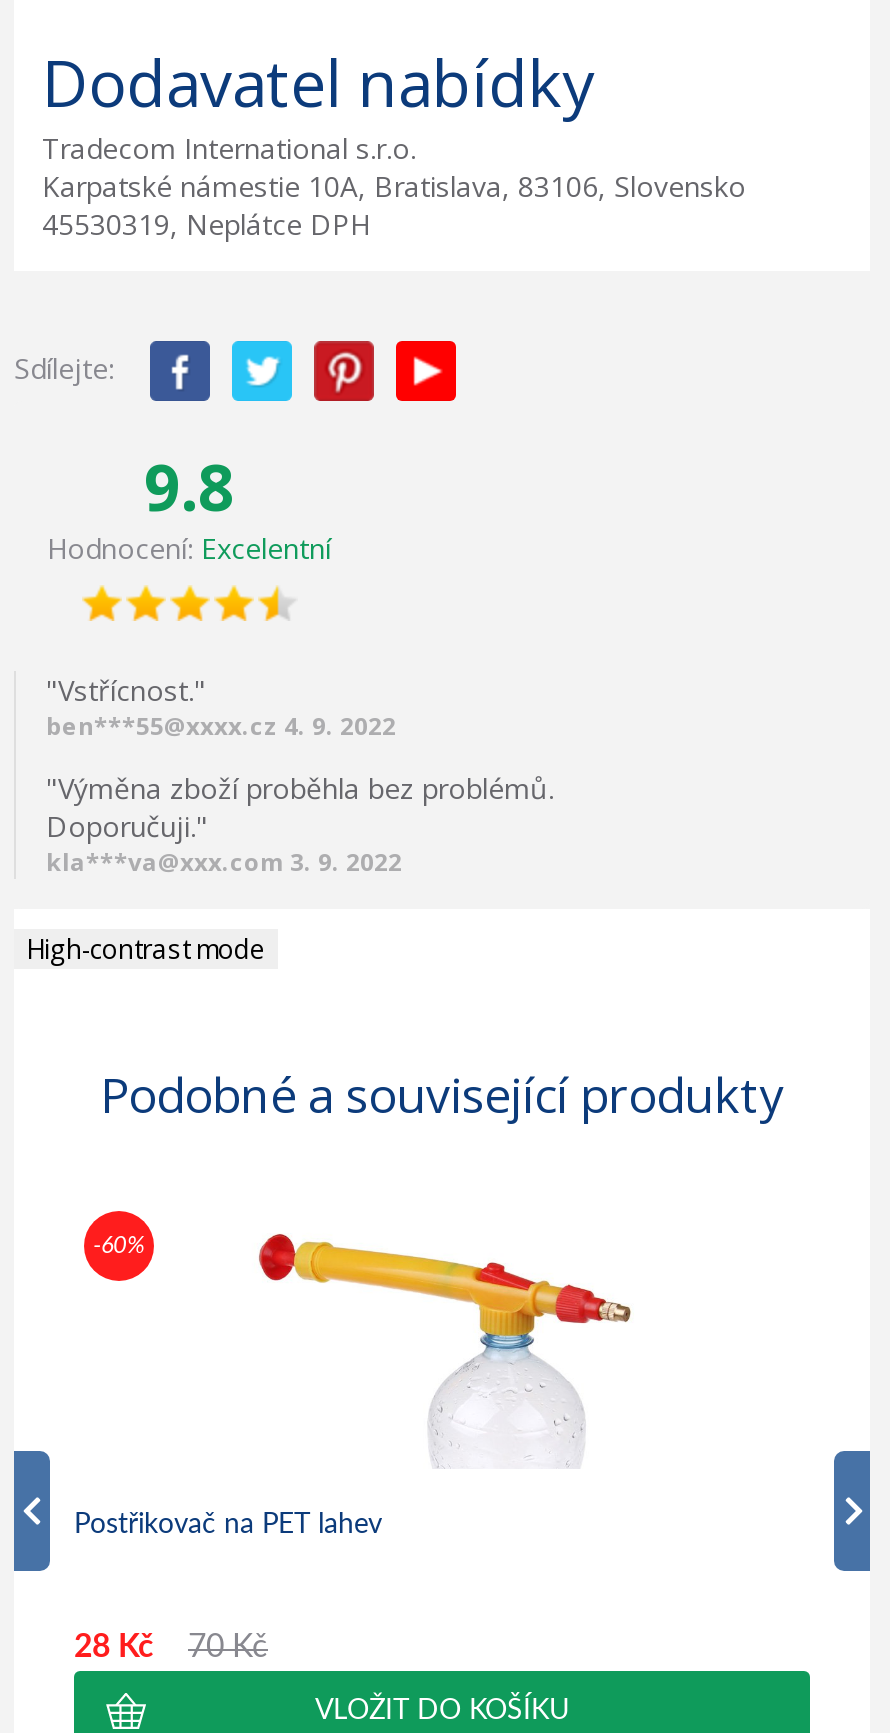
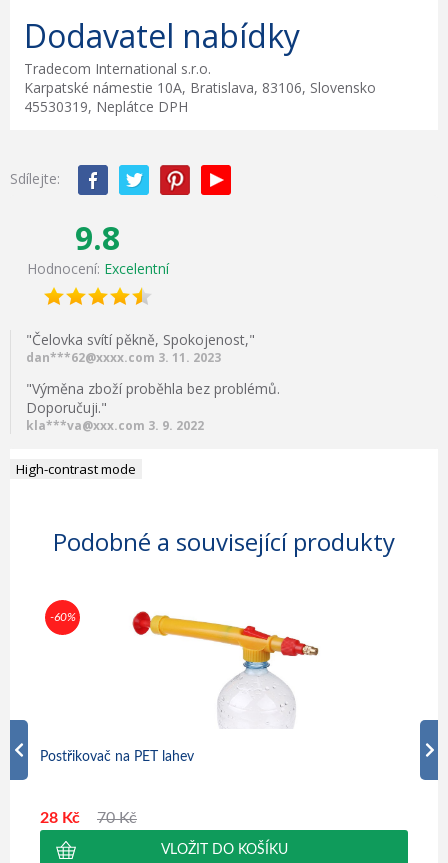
[46,670,396,742] "Vstřícnost." | ben***55@xxxx.cz 4. 9. 2022 -> [26,330,255,366] "Čelovka svítí pěkně, Spokojenost," | dan***62@xxxx.com 3. 11. 2023

